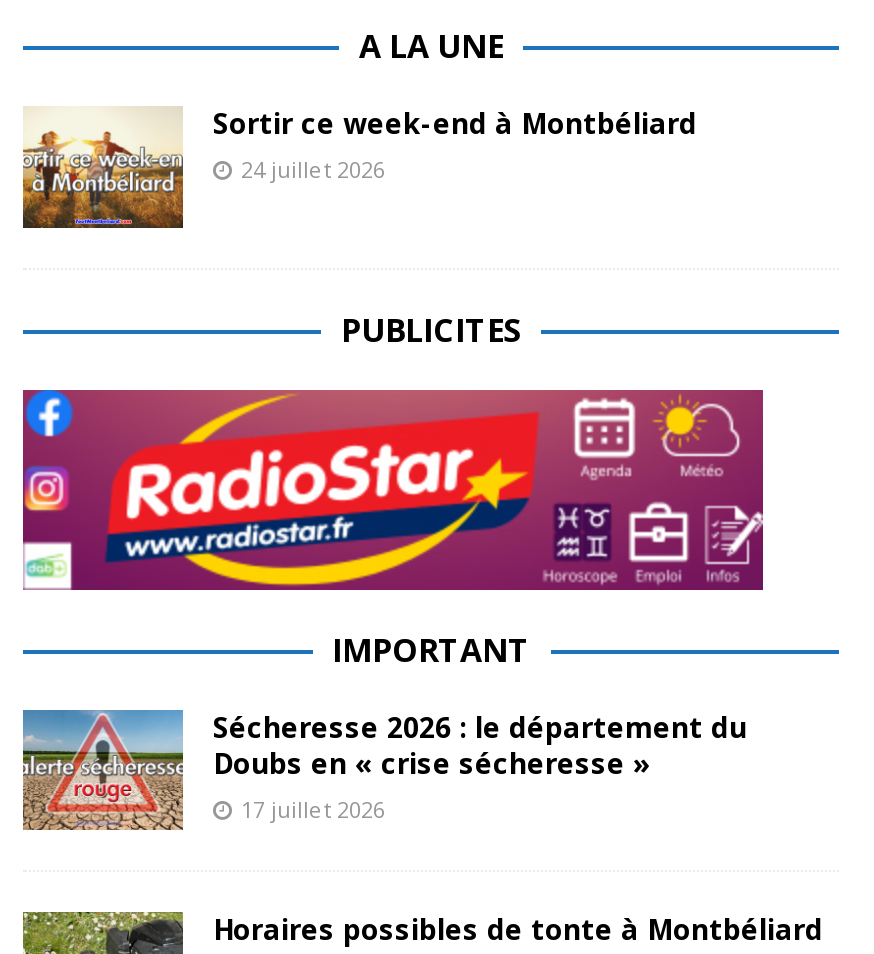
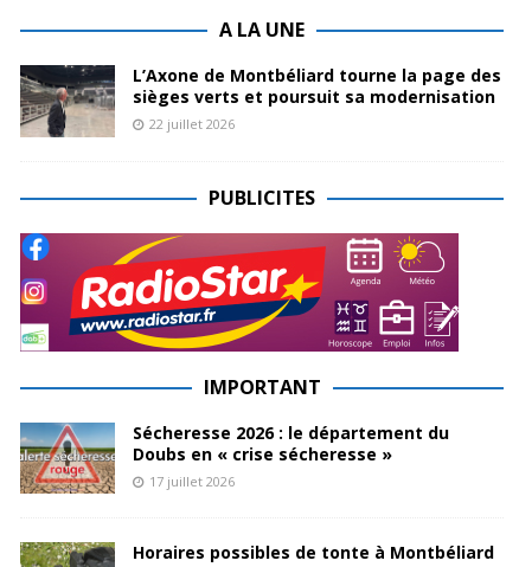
[21,105,697,230] [image] | Sortir ce week-end à Montbéliard | 24 juillet 2026 -> [19,64,501,137] [image] | L’Axone de Montbéliard tourne la page des | sièges verts et poursuit sa modernisation | 22 juillet 2026

